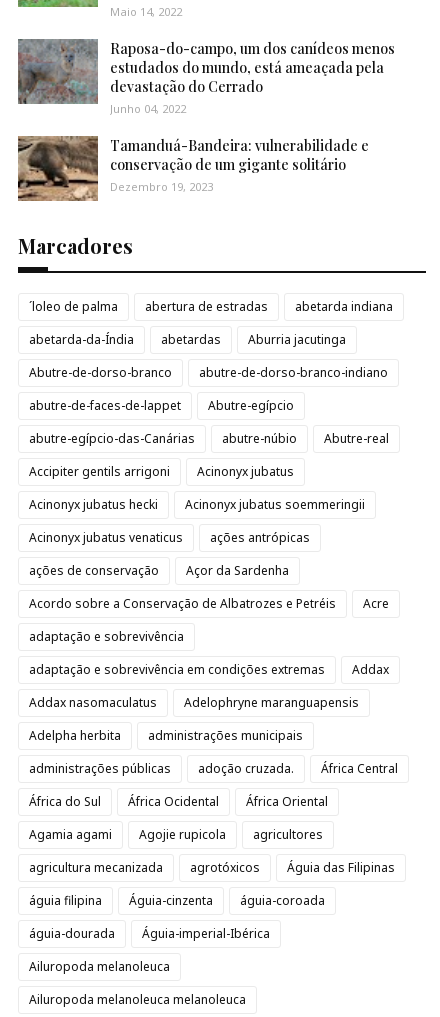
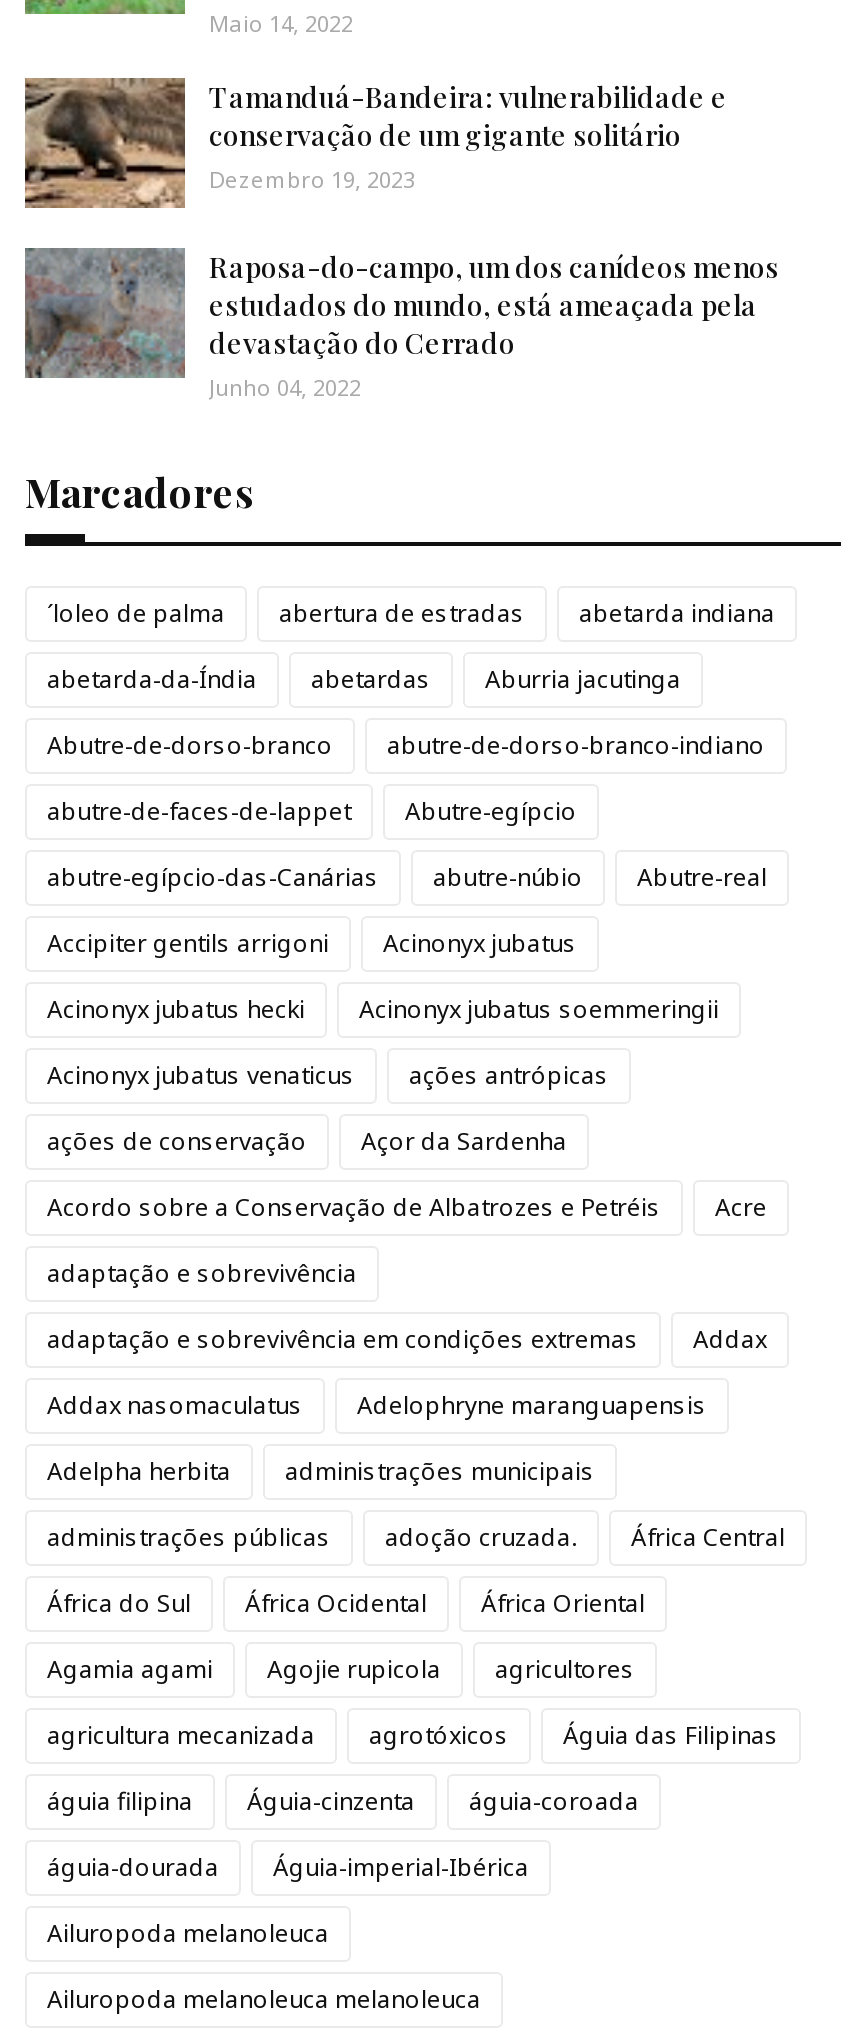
moved [16,38,395,116] -> [21,246,779,402]: [image] | Raposa-do-campo, um dos canídeos menos | estudados do mundo, está ameaçada pela | devastação do Cerrado | Junho 04, 2022
moved [17,135,369,202] -> [23,76,727,210]: [image] | Tamanduá-Bandeira: vulnerabilidade e | conservação de um gigante solitário | Dezembro 19, 2023

